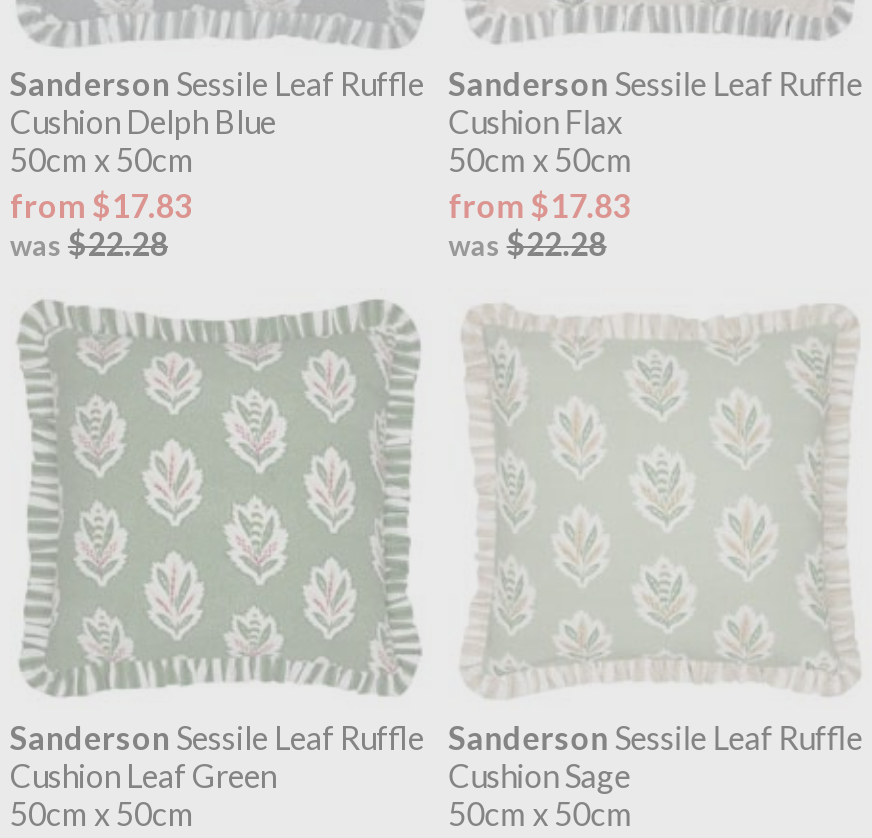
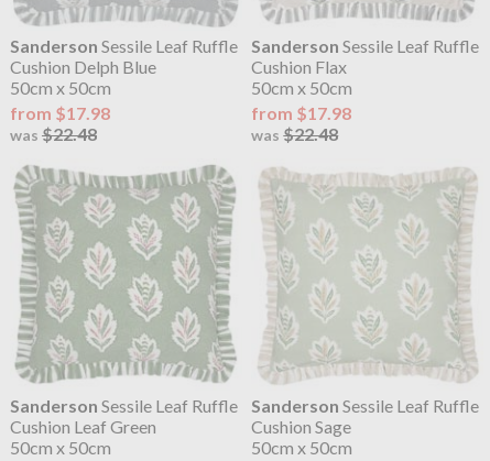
[10,187,192,225] from $17.83 -> [10,103,110,124] from $17.98
[449,187,631,225] from $17.83 -> [251,103,352,124] from $17.98
[10,225,168,263] was $22.28 -> [10,124,97,145] was $22.48
[449,225,607,263] was $22.28 -> [251,124,338,145] was $22.48

